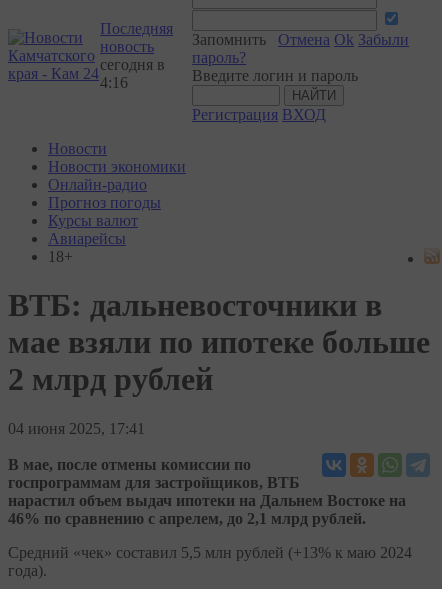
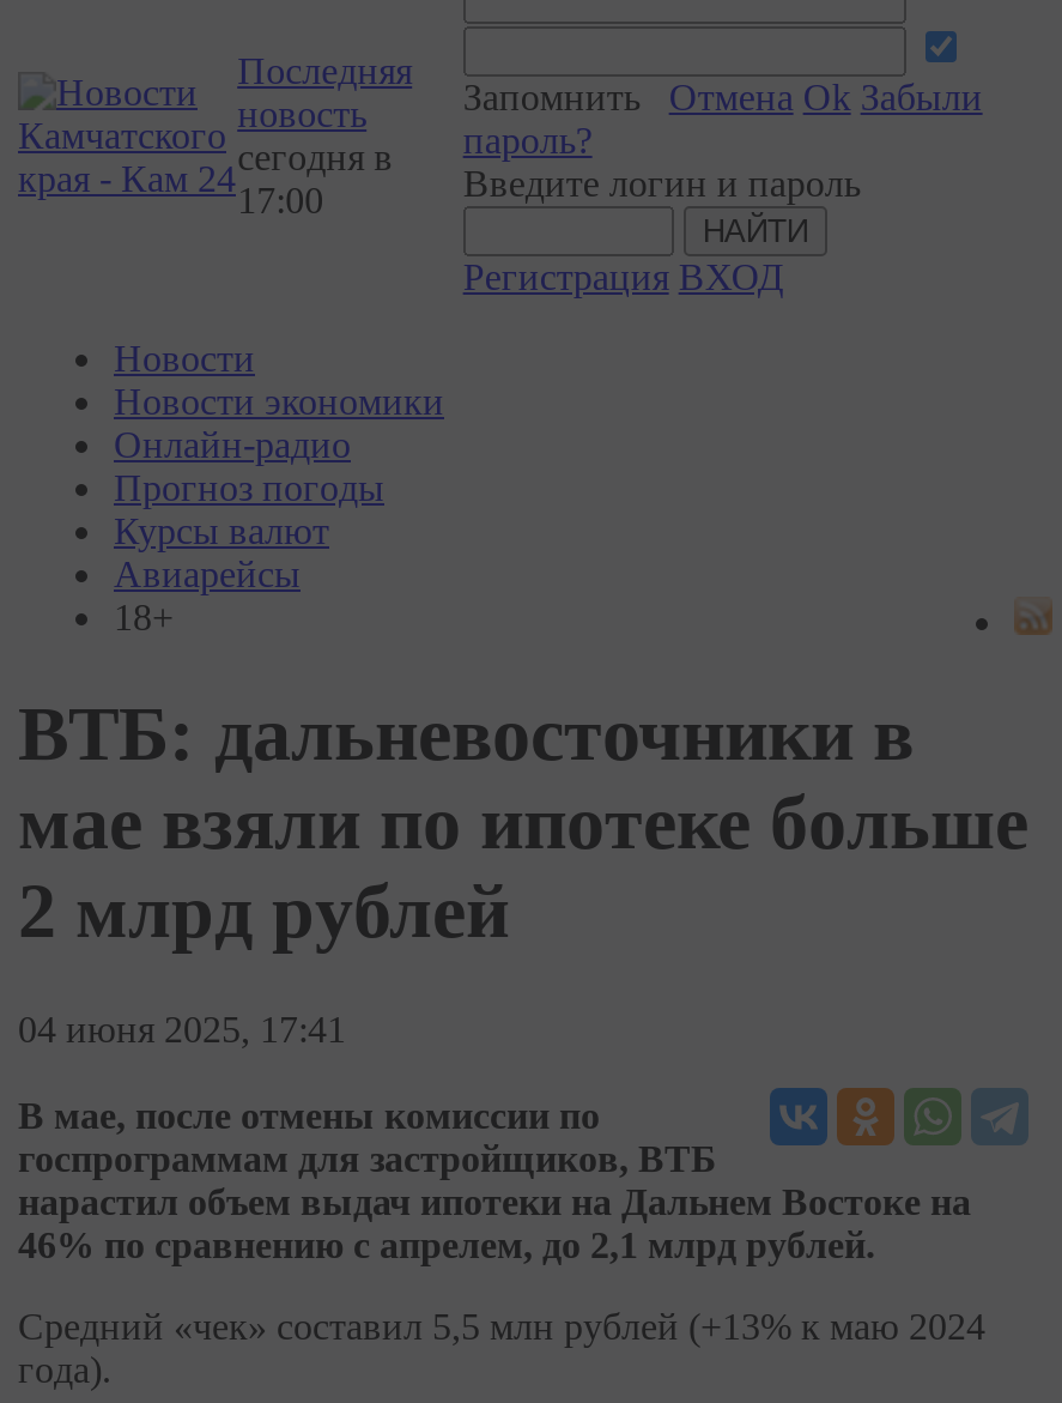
[100,74,128,91] 4:16 -> [237,180,324,220] 17:00

